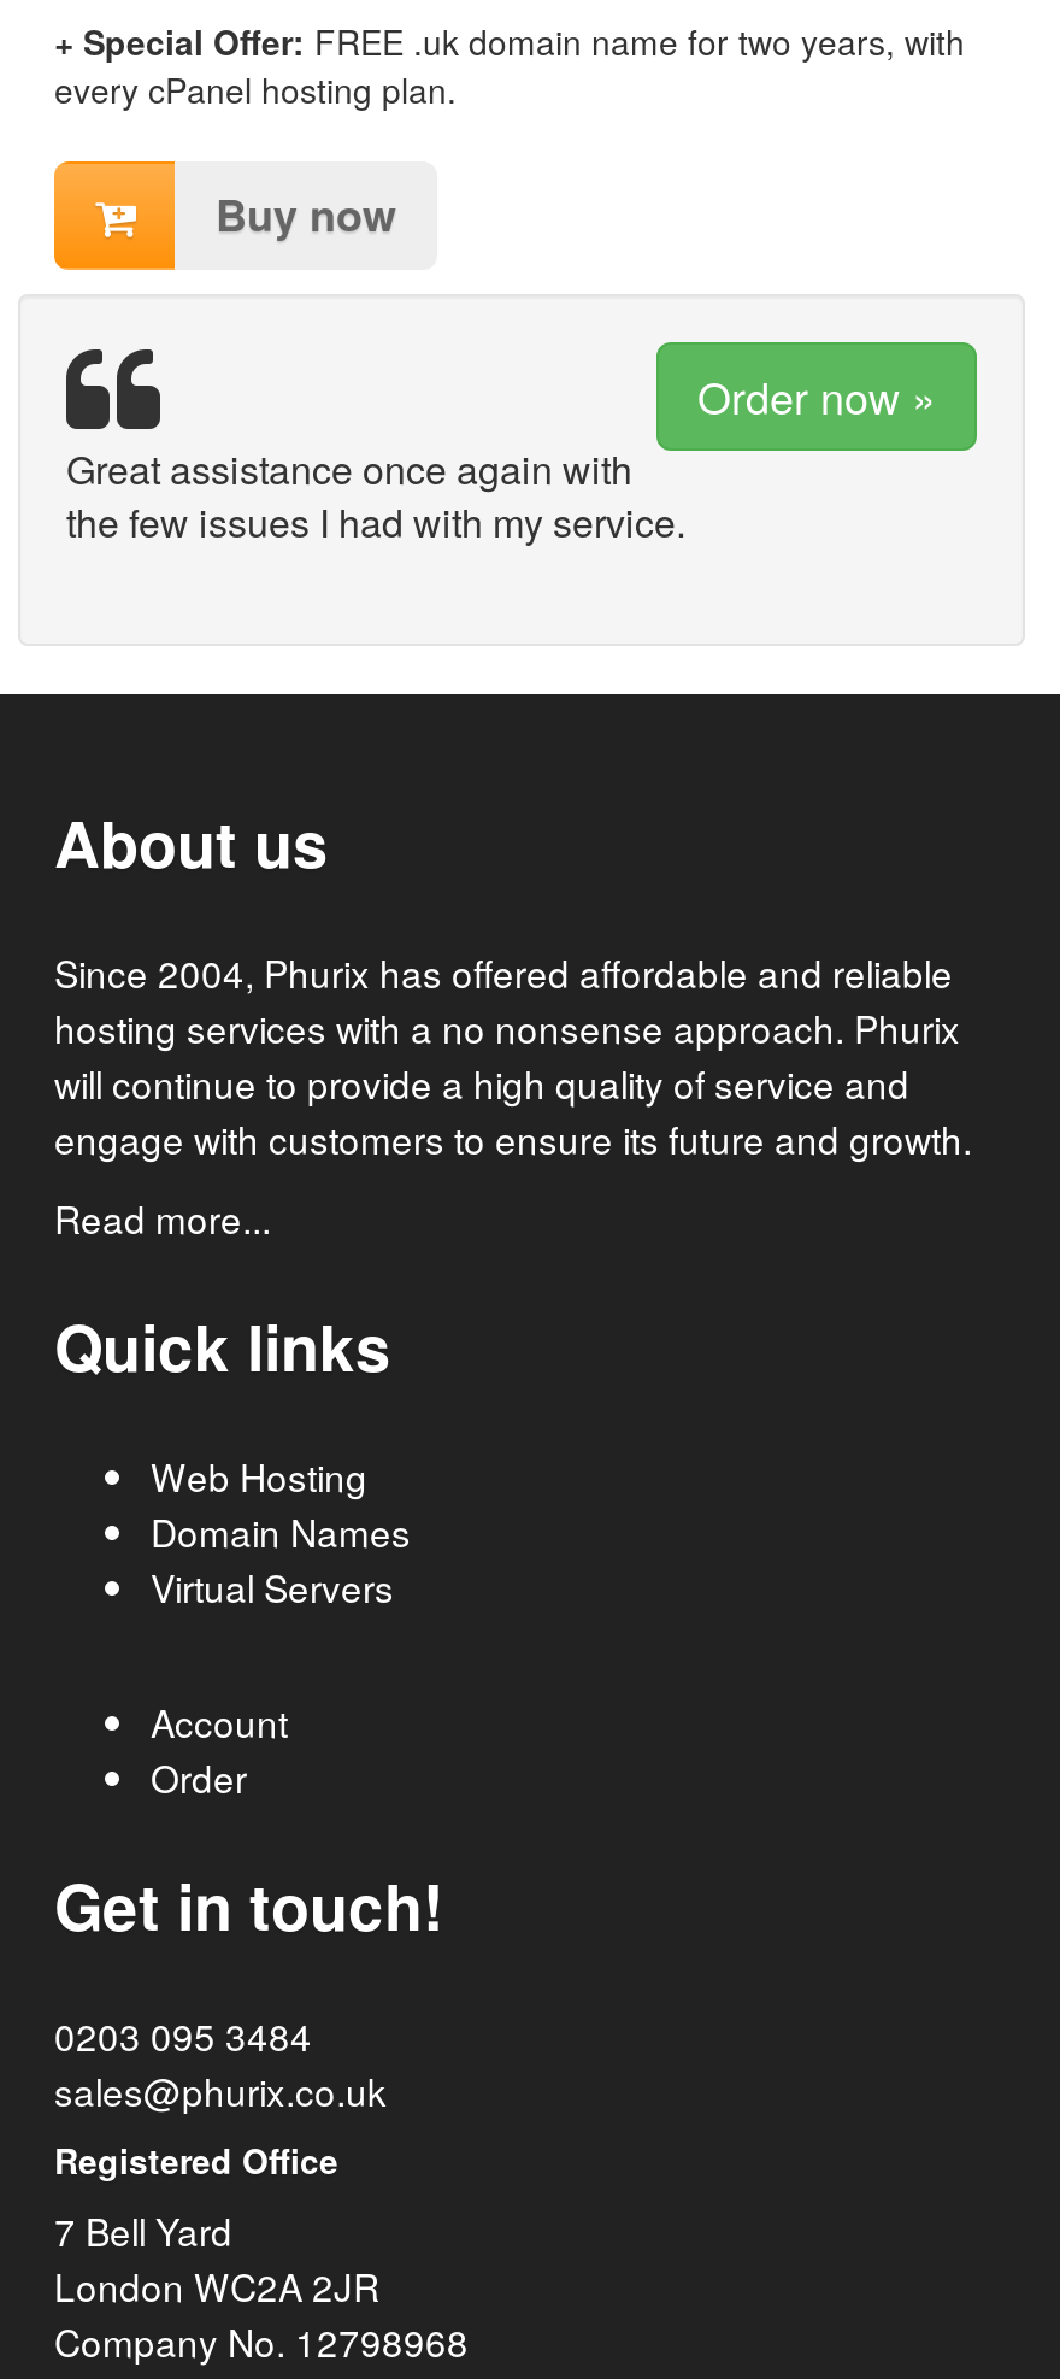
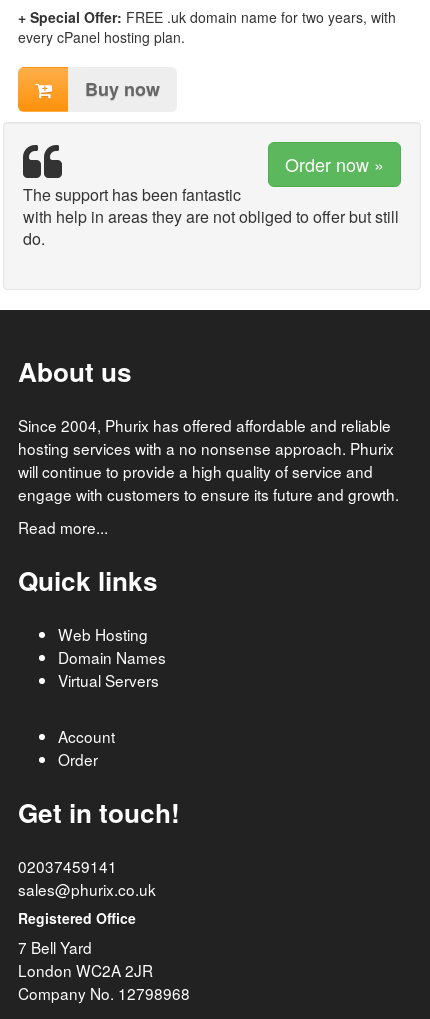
[66,441,685,550] Great assistance once again with | the few issues I had with my service. -> [23,183,399,250] The support has been fantastic | with help in areas they are not obliged to offer but still | do.
[54,2008,312,2061] 0203 095 3484 -> [18,855,117,877] 02037459141

